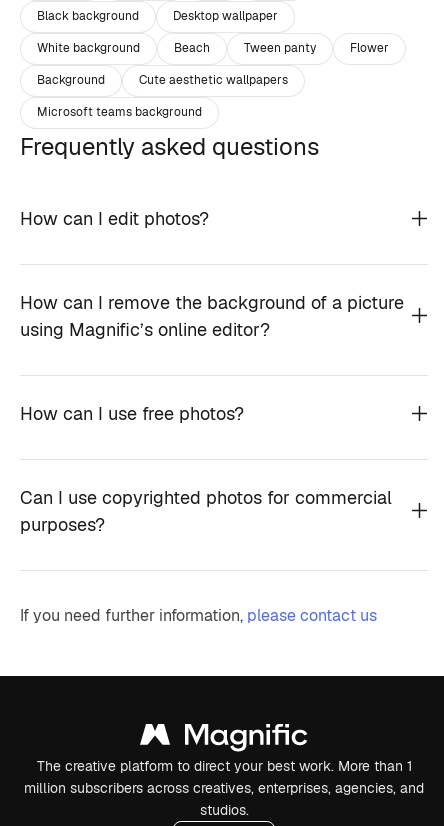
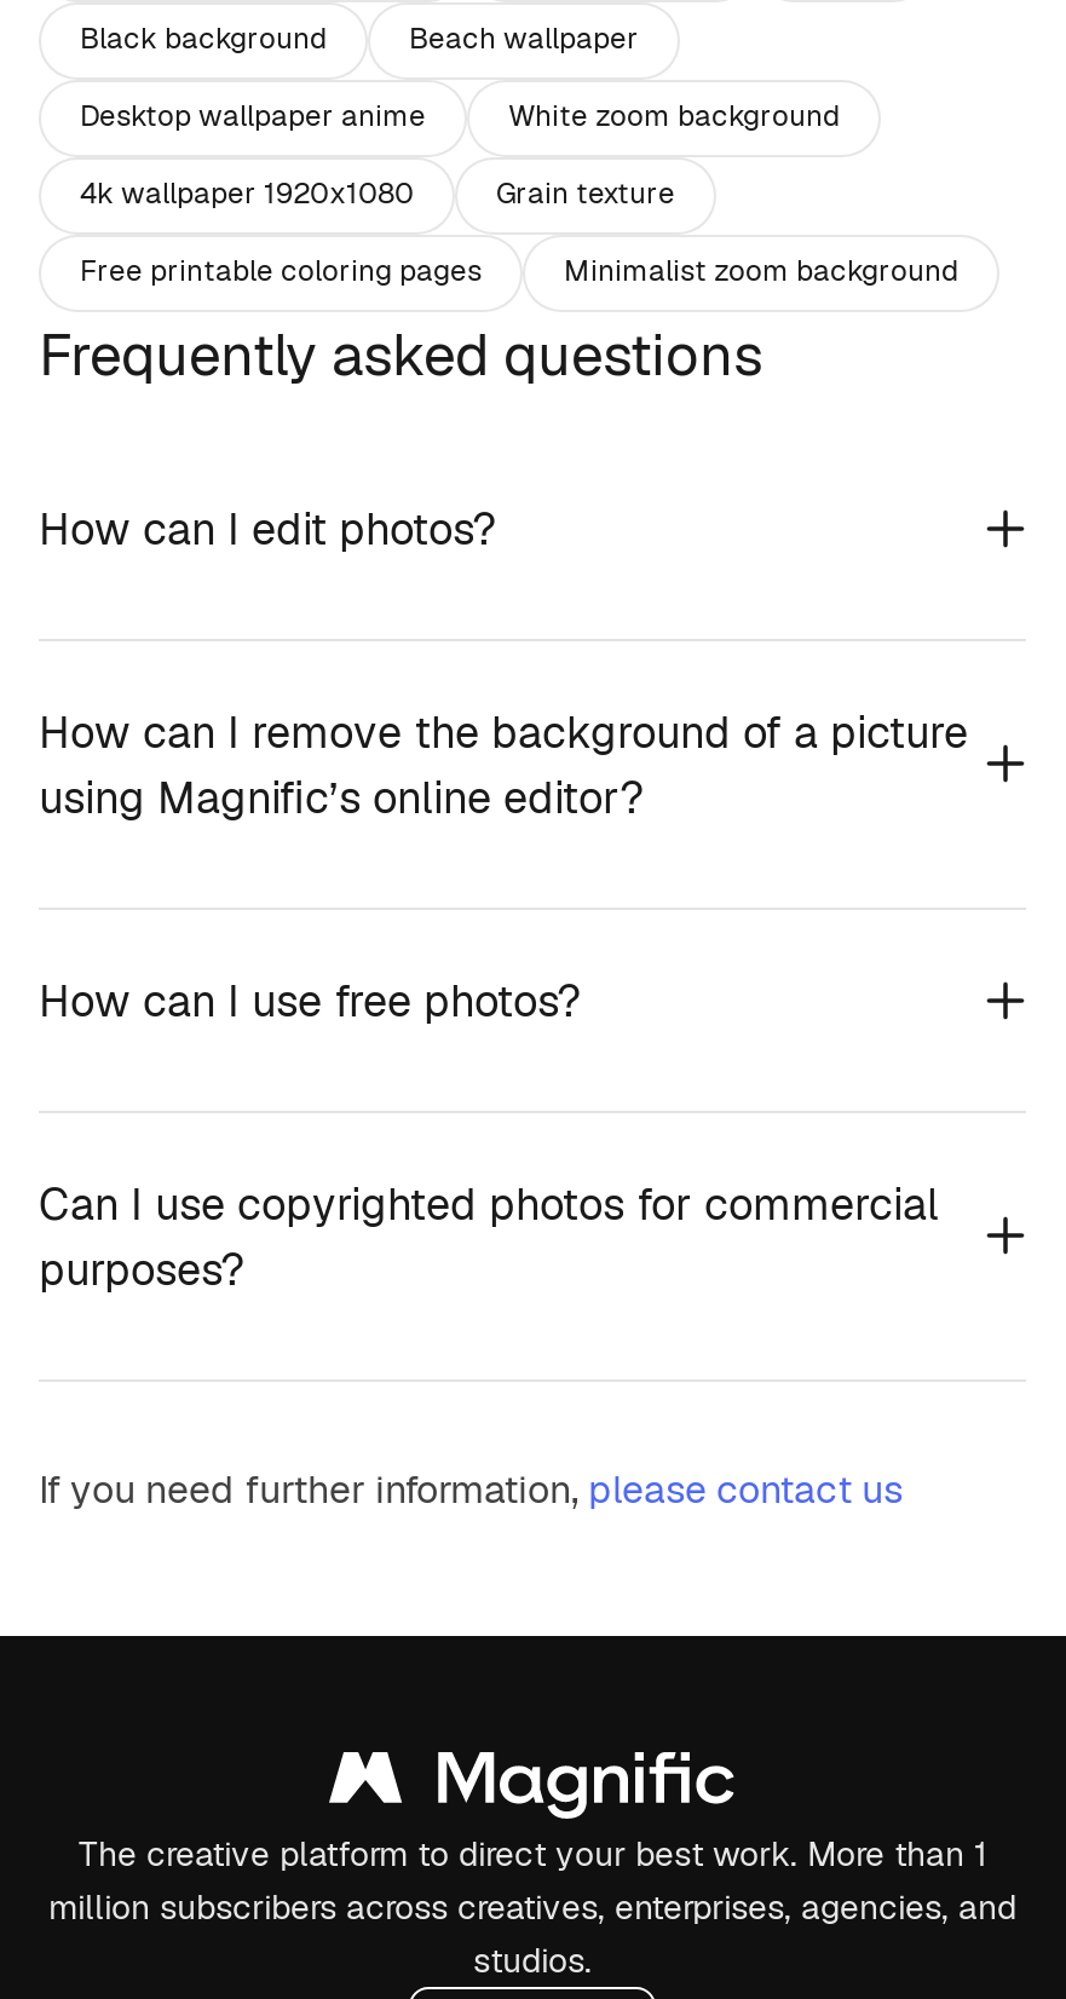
[173,8,278,24] Desktop wallpaper -> [409,21,639,59] Beach wallpaper
[37,40,389,56] White background | Beach | Tween panty | Flower -> [80,98,840,137] Desktop wallpaper anime | White zoom background
[37,72,288,88] Background | Cute aesthetic wallpapers -> [80,175,675,214] 4k wallpaper 1920x1080 | Grain texture
[37,104,202,120] Microsoft teams background -> [80,253,958,292] Free printable coloring pages | Minimalist zoom background

